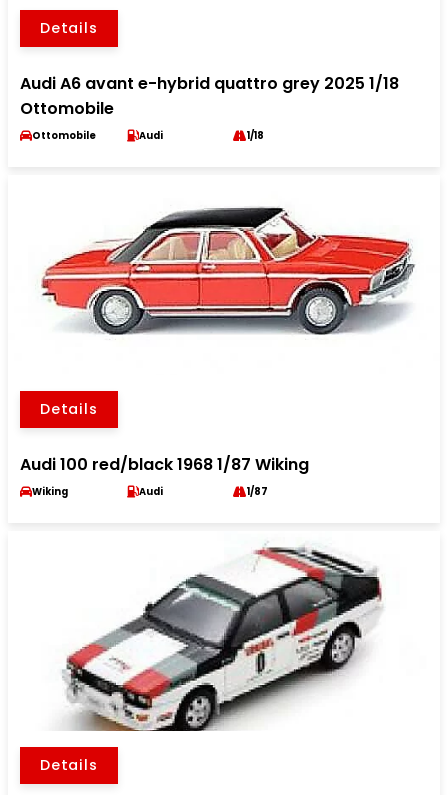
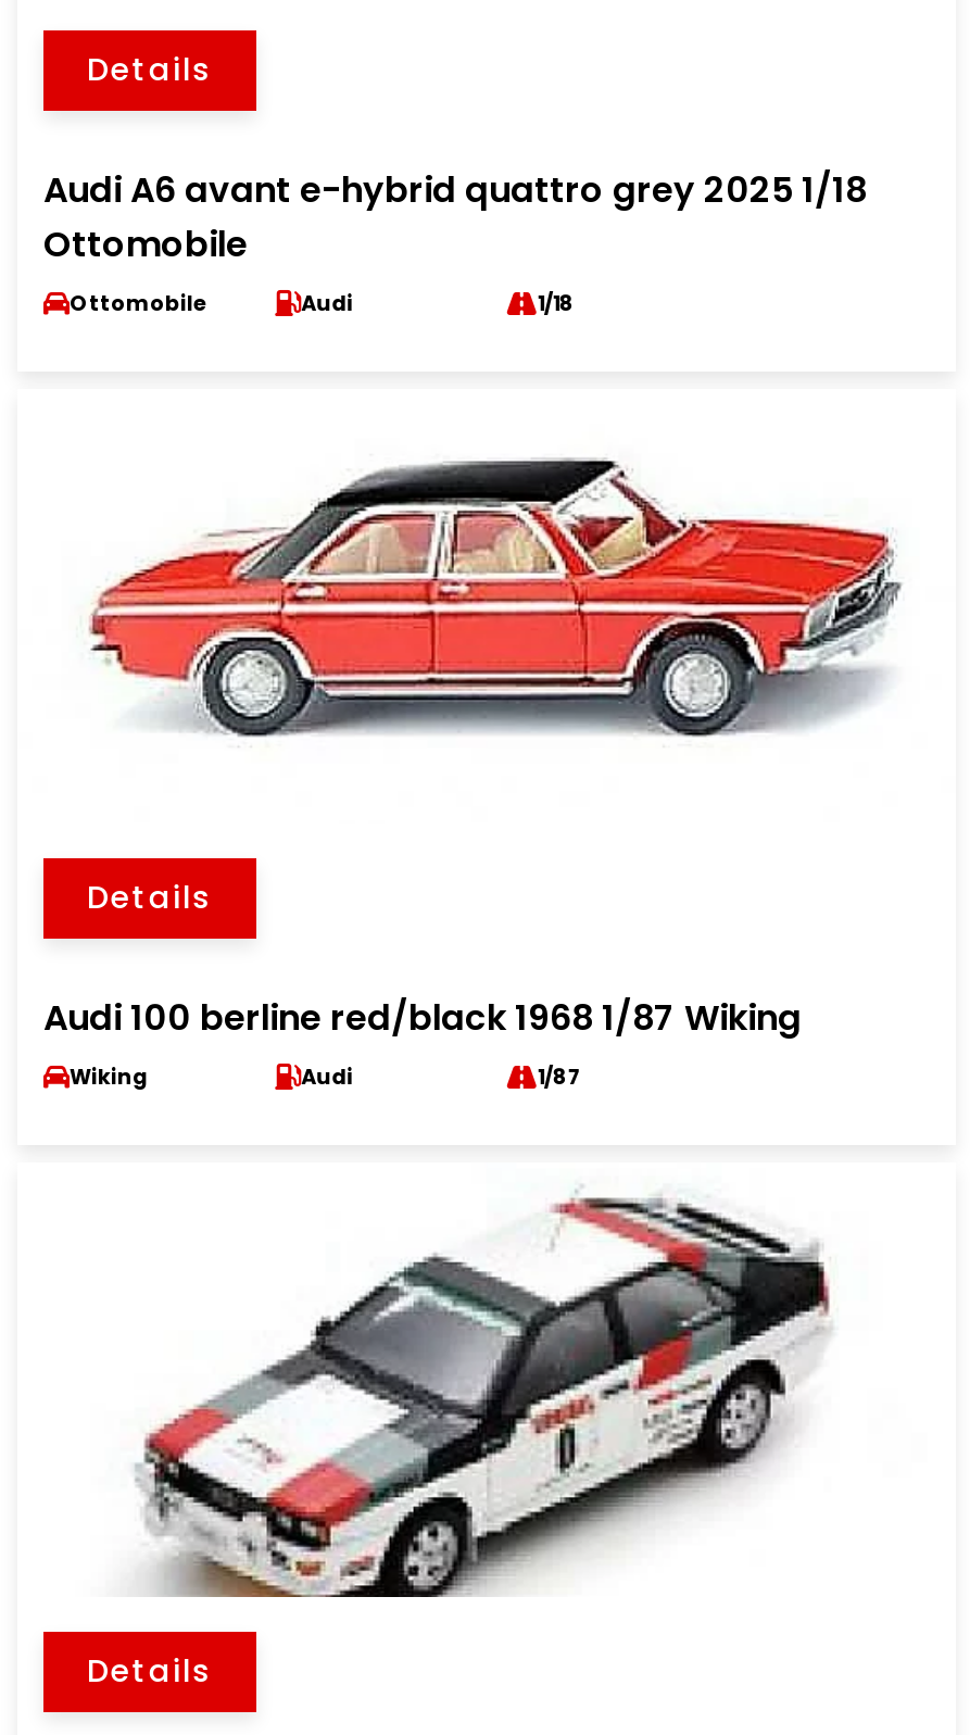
[20,453,309,476] Audi 100 red/black 1968 1/87 Wiking -> [43,993,802,1043] Audi 100 berline red/black 1968 1/87 Wiking

